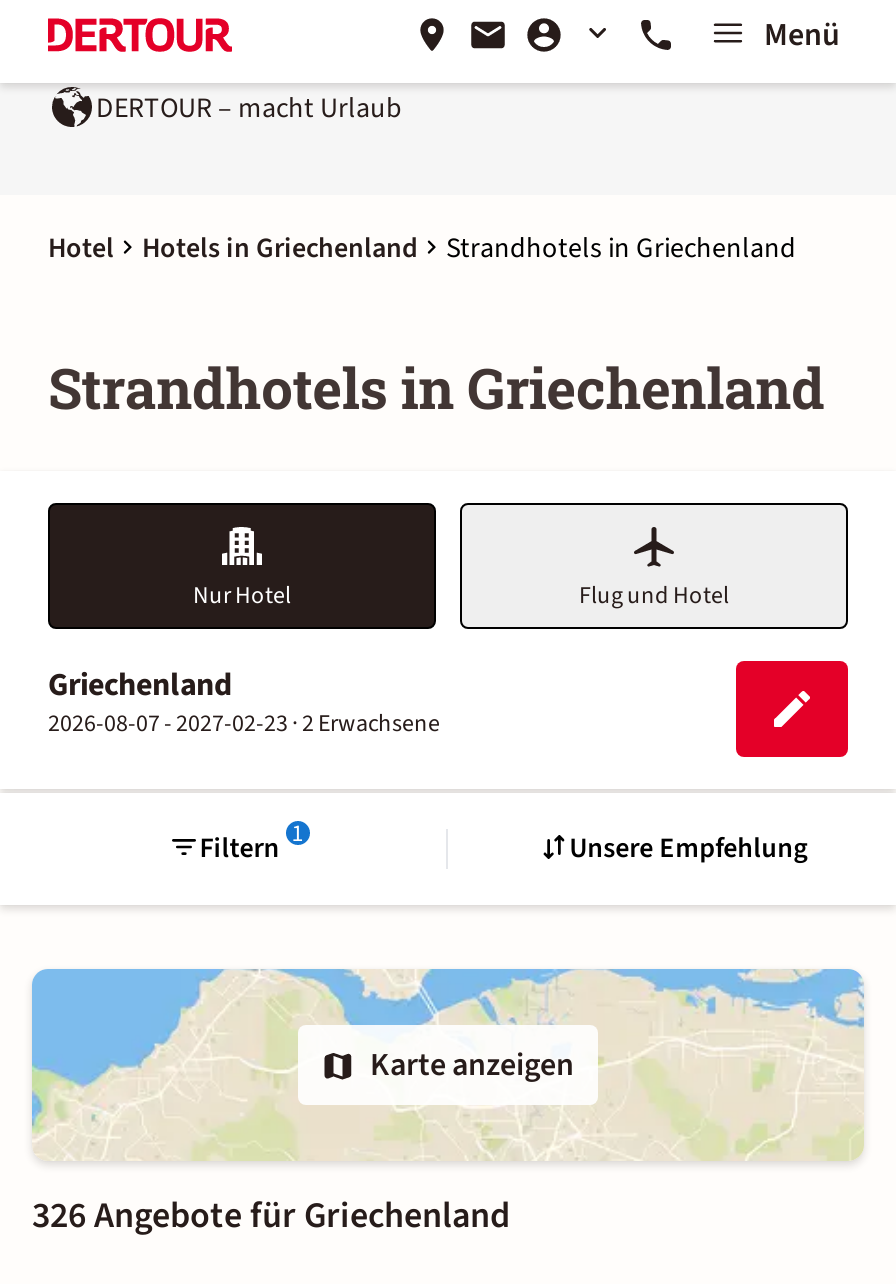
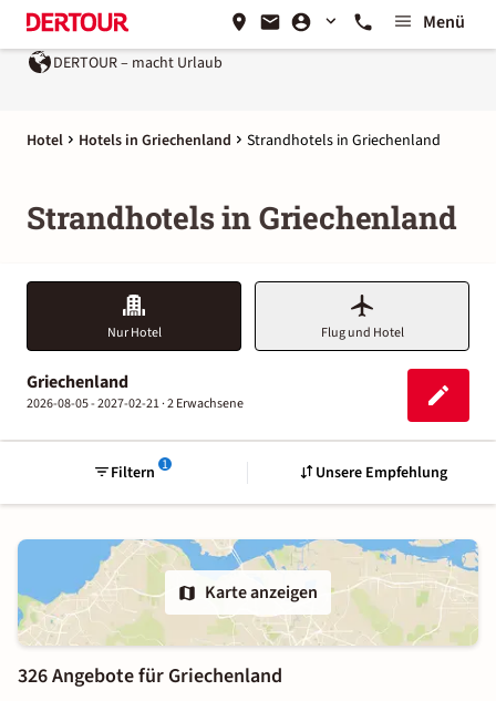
[48,707,440,741] 2026-08-07 - 2027-02-23 · 2 Erwachsene -> [27,394,244,413] 2026-08-05 - 2027-02-21 · 2 Erwachsene

